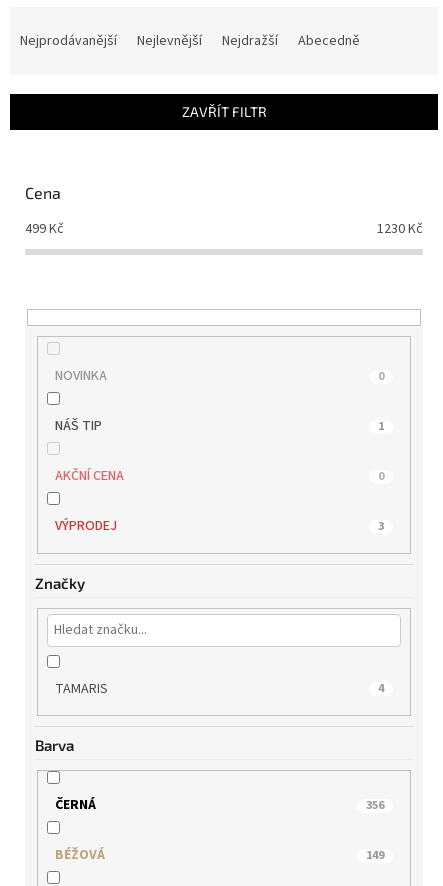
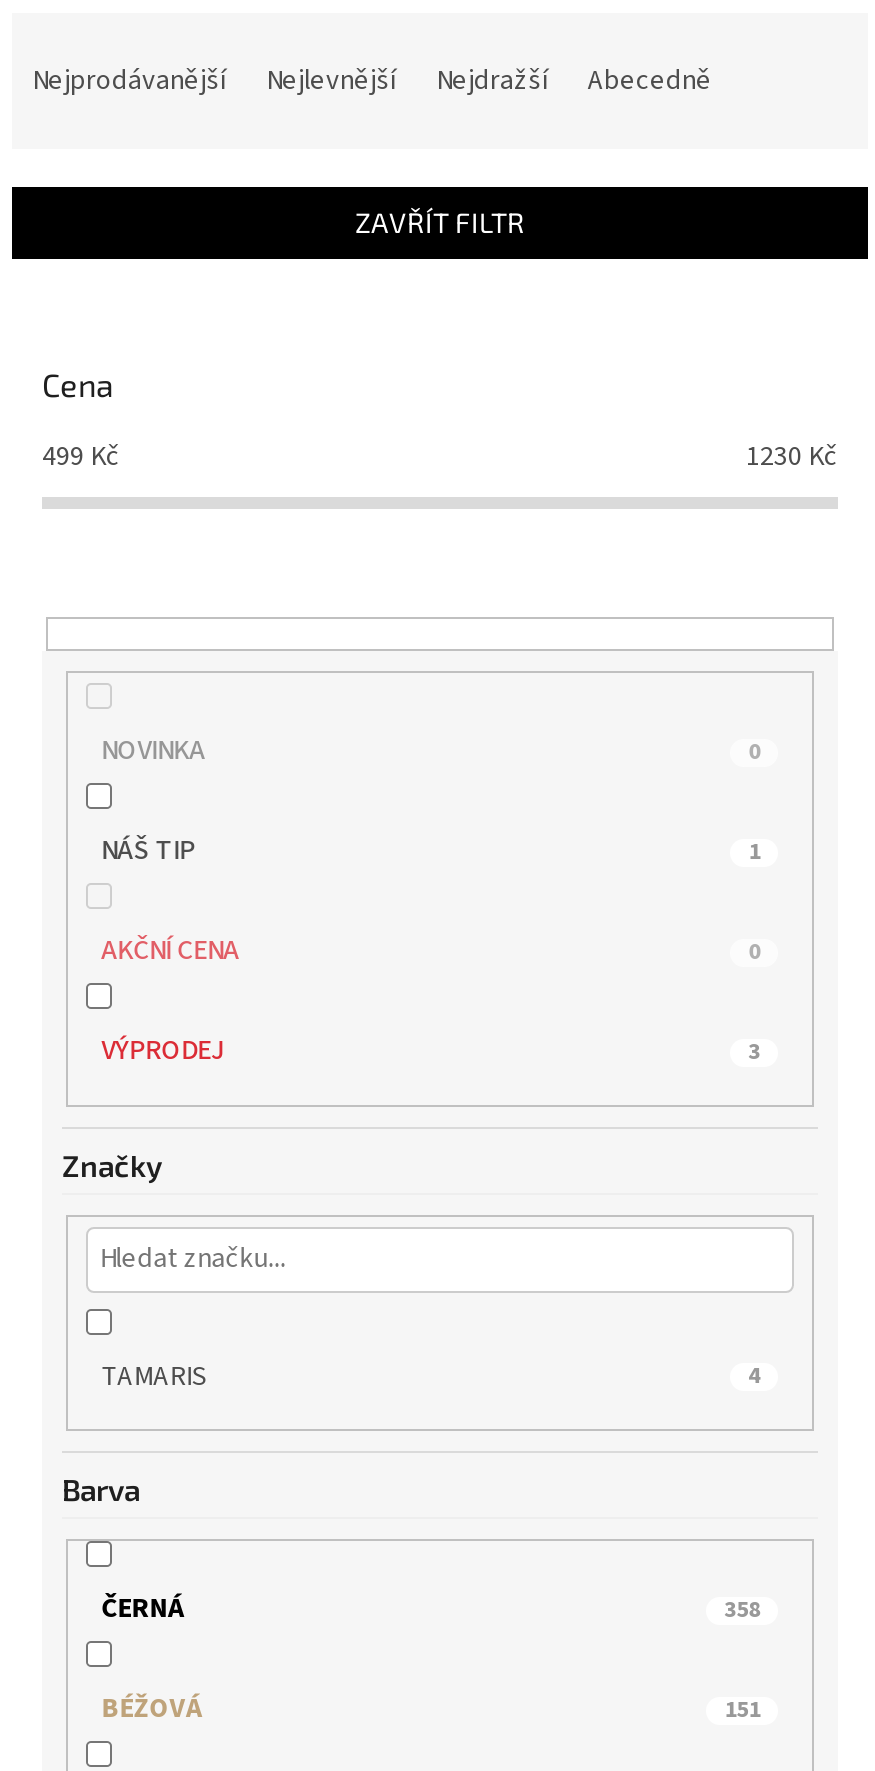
[366,797,384,814] 356 -> [724,1592,760,1626] 358
[366,847,384,864] 149 -> [724,1692,760,1726] 151

